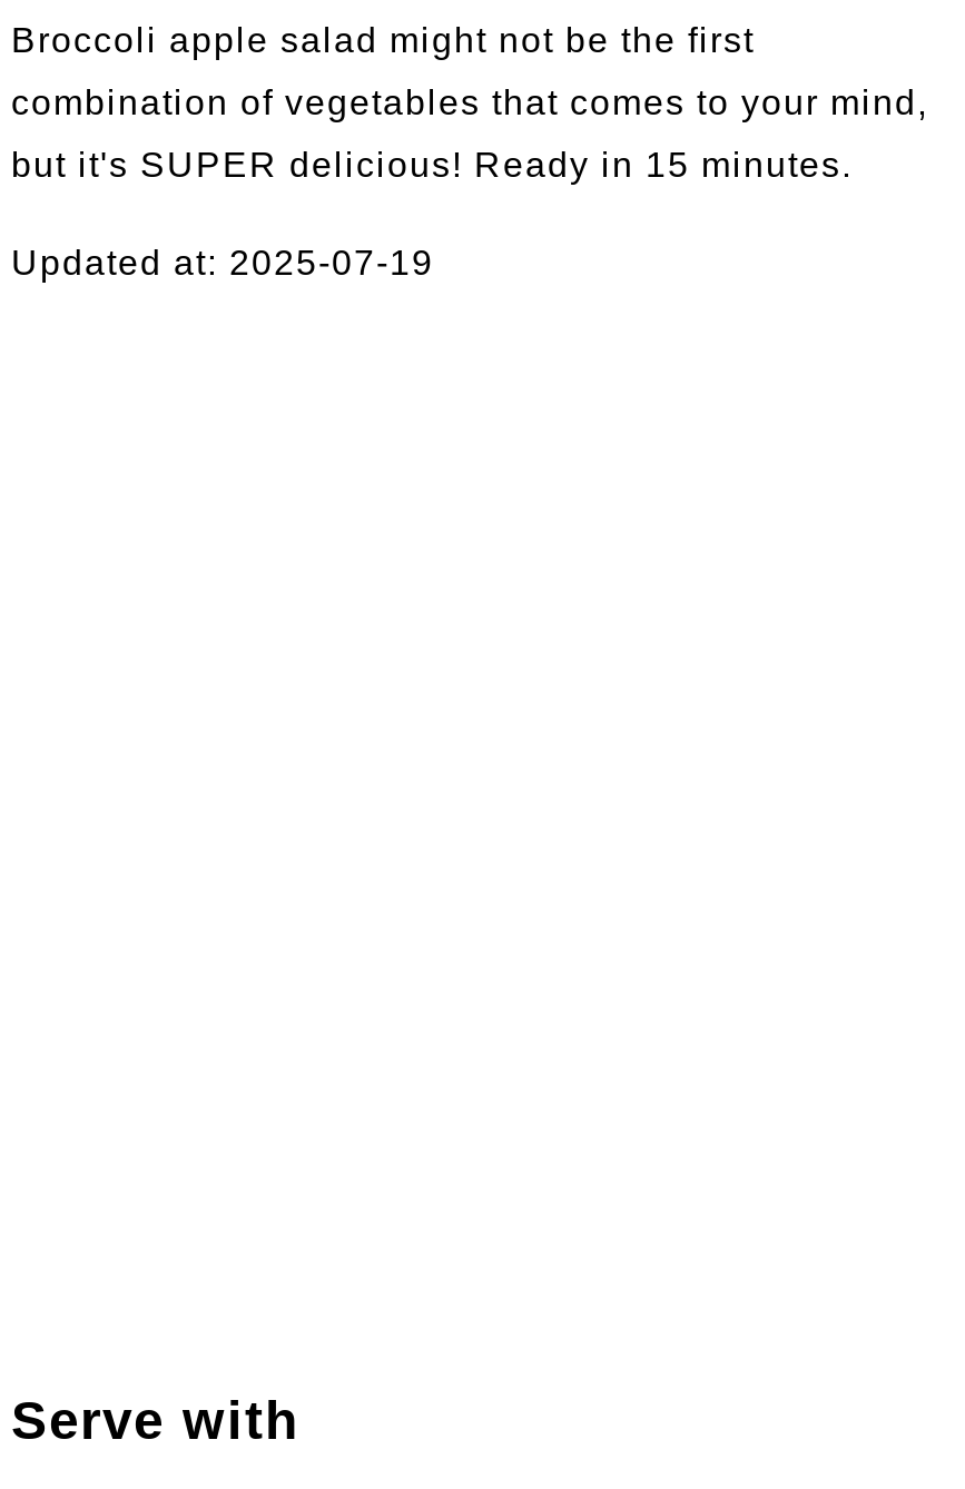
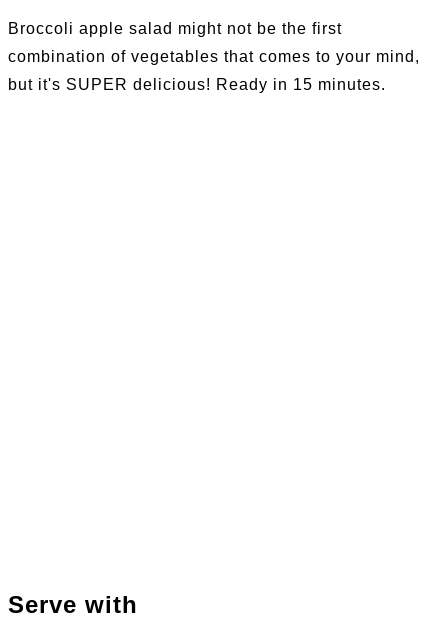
[11,243,434,281] Updated at: 2025-07-19 -> none

